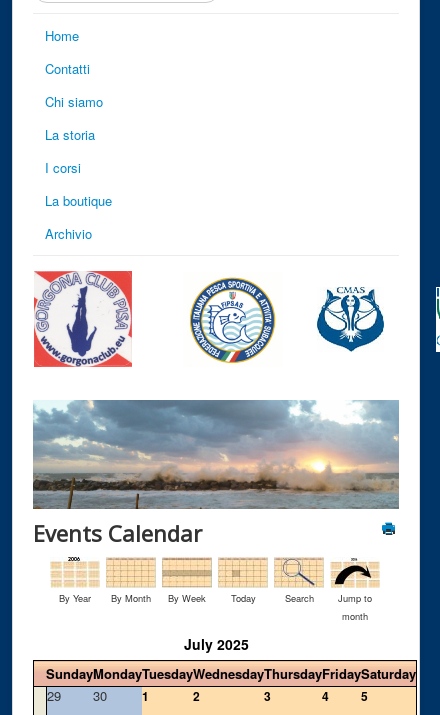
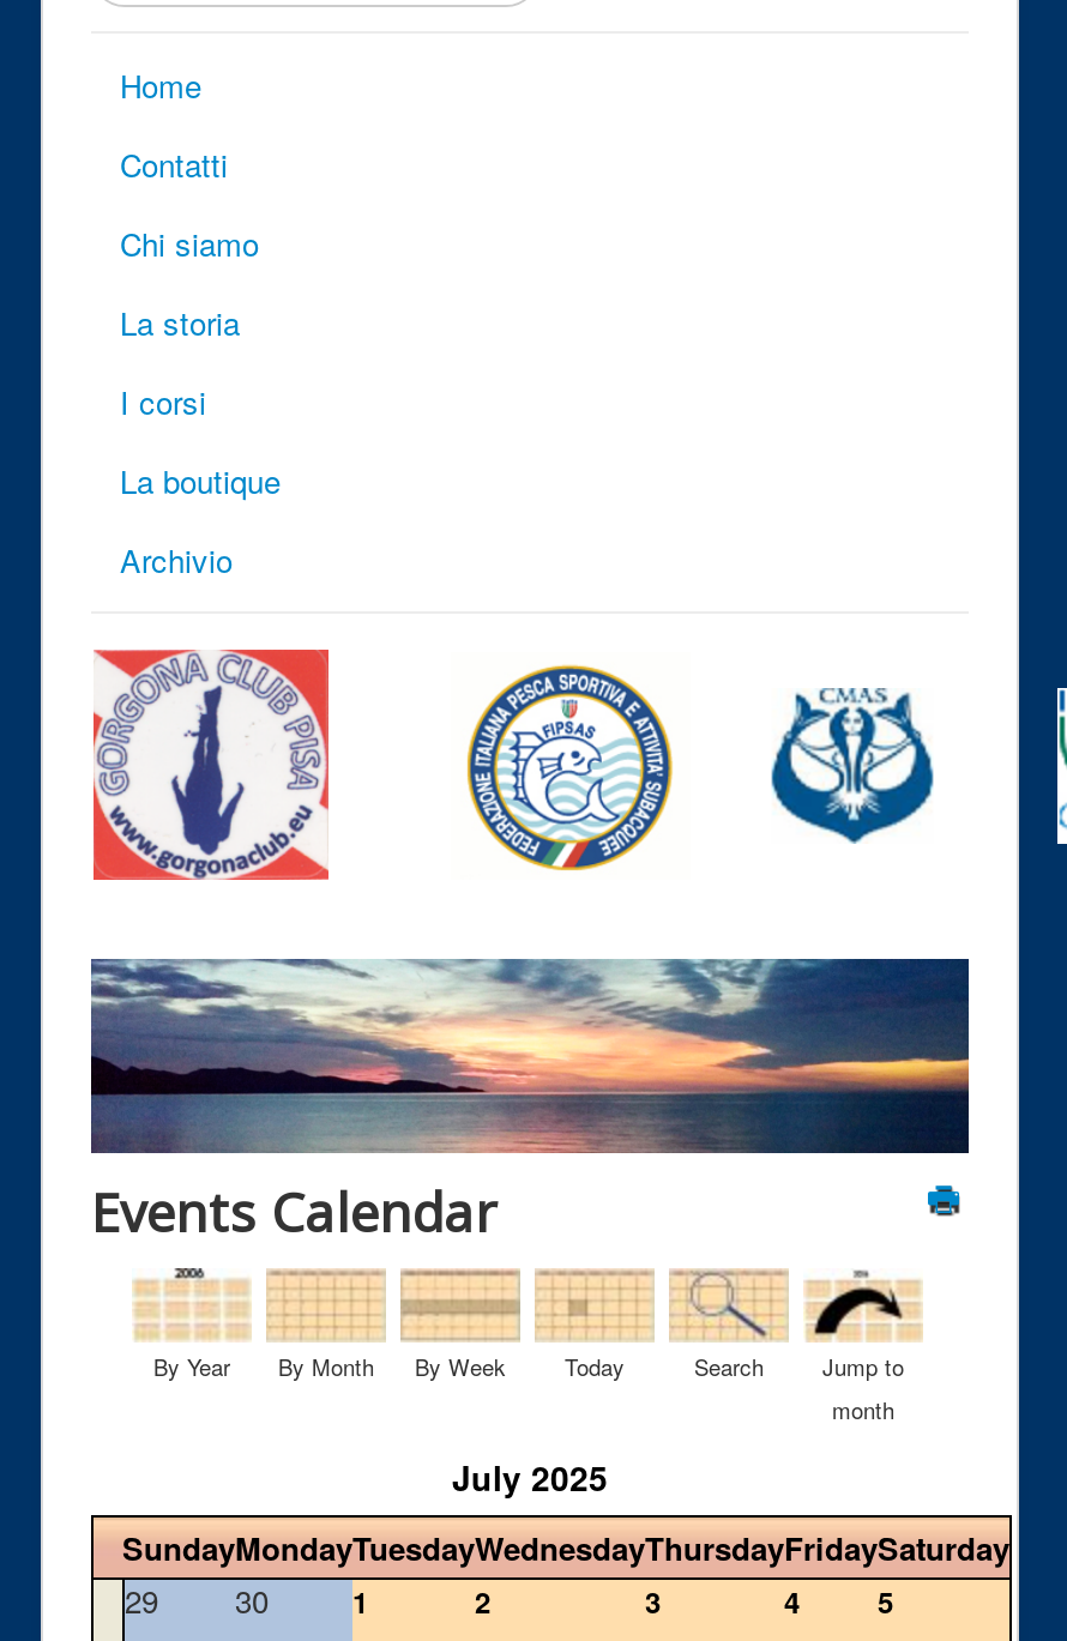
[33,400,399,509] [image] -> [91,957,969,1153] [image]

